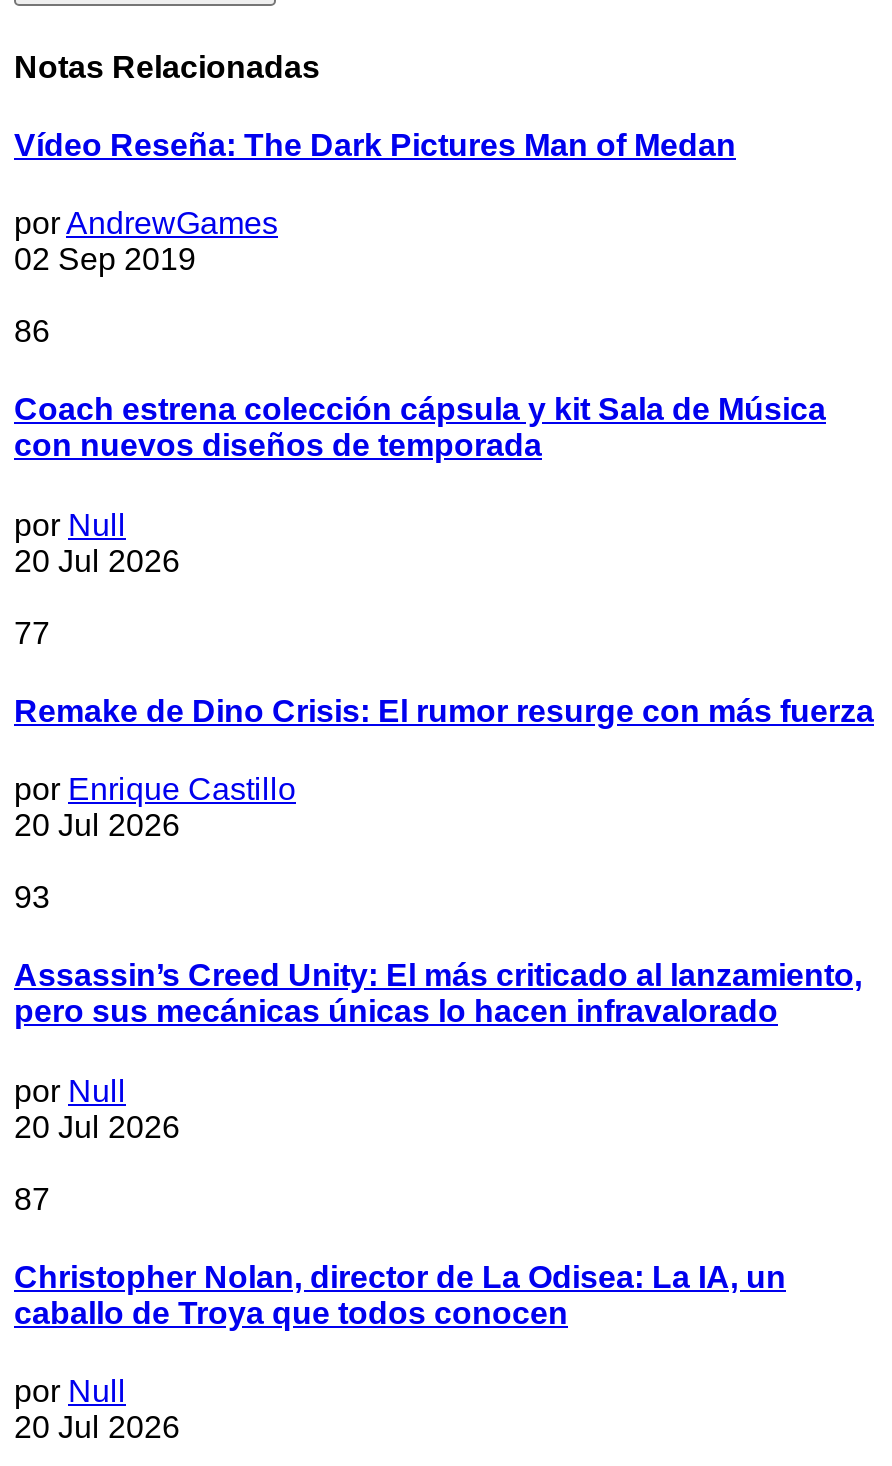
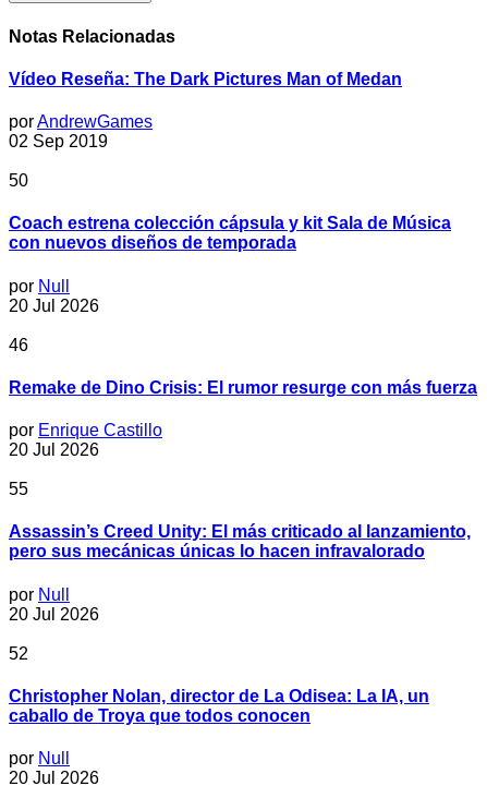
[14,314,50,348] 86 -> [9,171,28,190] 50
[14,615,50,649] 77 -> [9,335,28,354] 46
[14,880,50,914] 93 -> [9,480,28,498] 55
[14,1181,50,1215] 87 -> [9,644,28,662] 52

